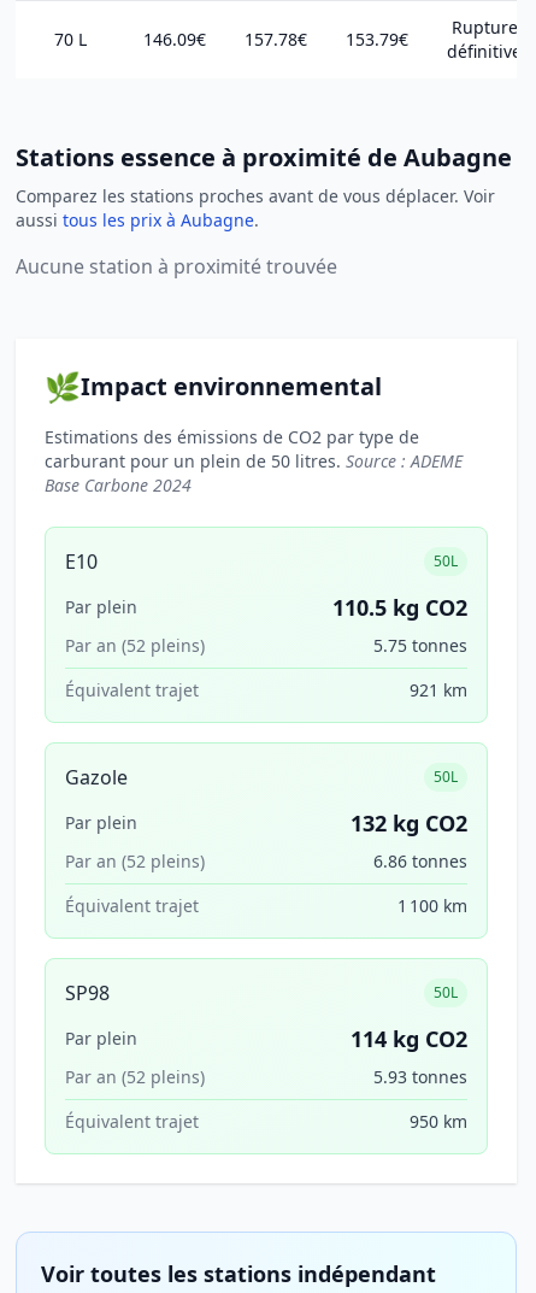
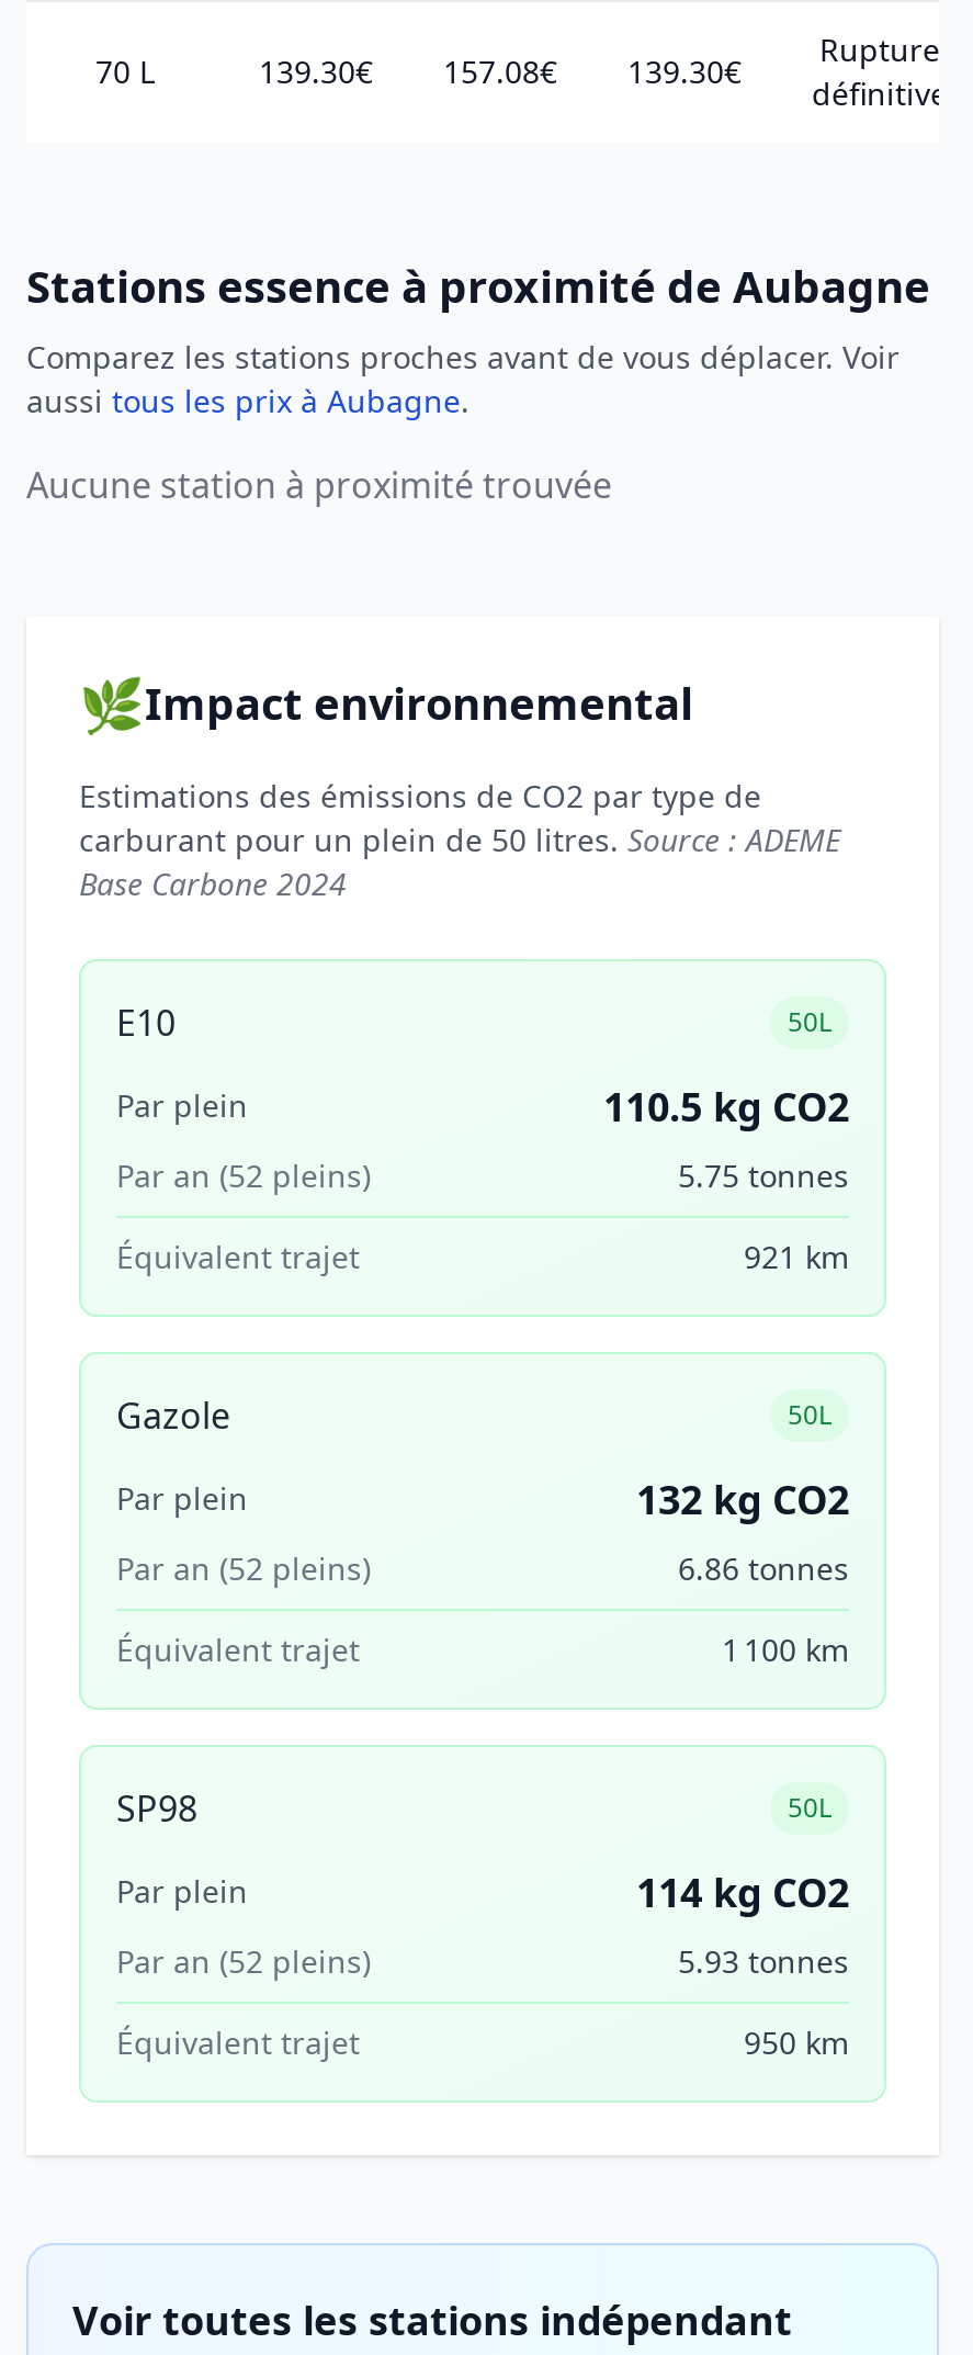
[143,28,206,51] 146.09€ -> [259,50,373,92] 139.30€
[245,28,307,51] 157.78€ -> [443,50,557,92] 157.08€
[346,28,408,51] 153.79€ -> [627,50,742,92] 139.30€

